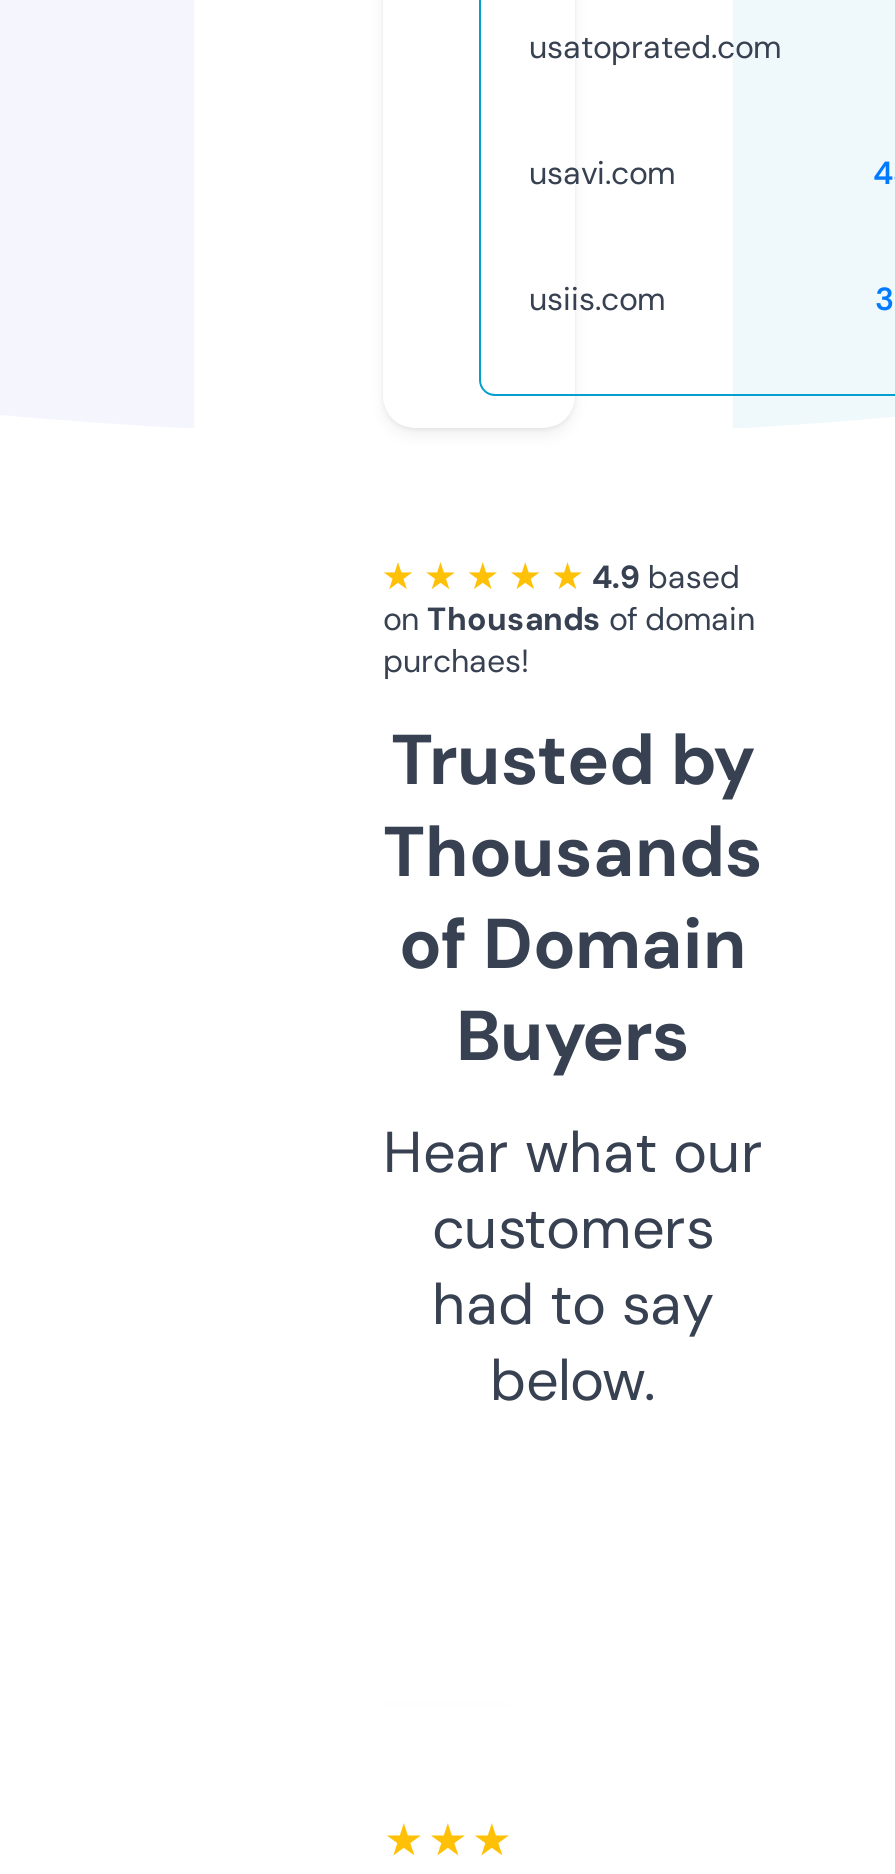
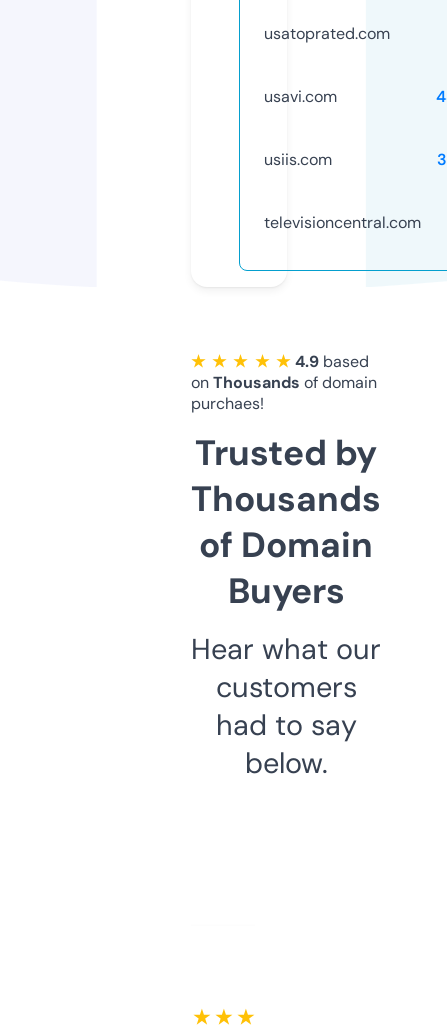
none -> [264,212,421,233] televisioncentral.com

